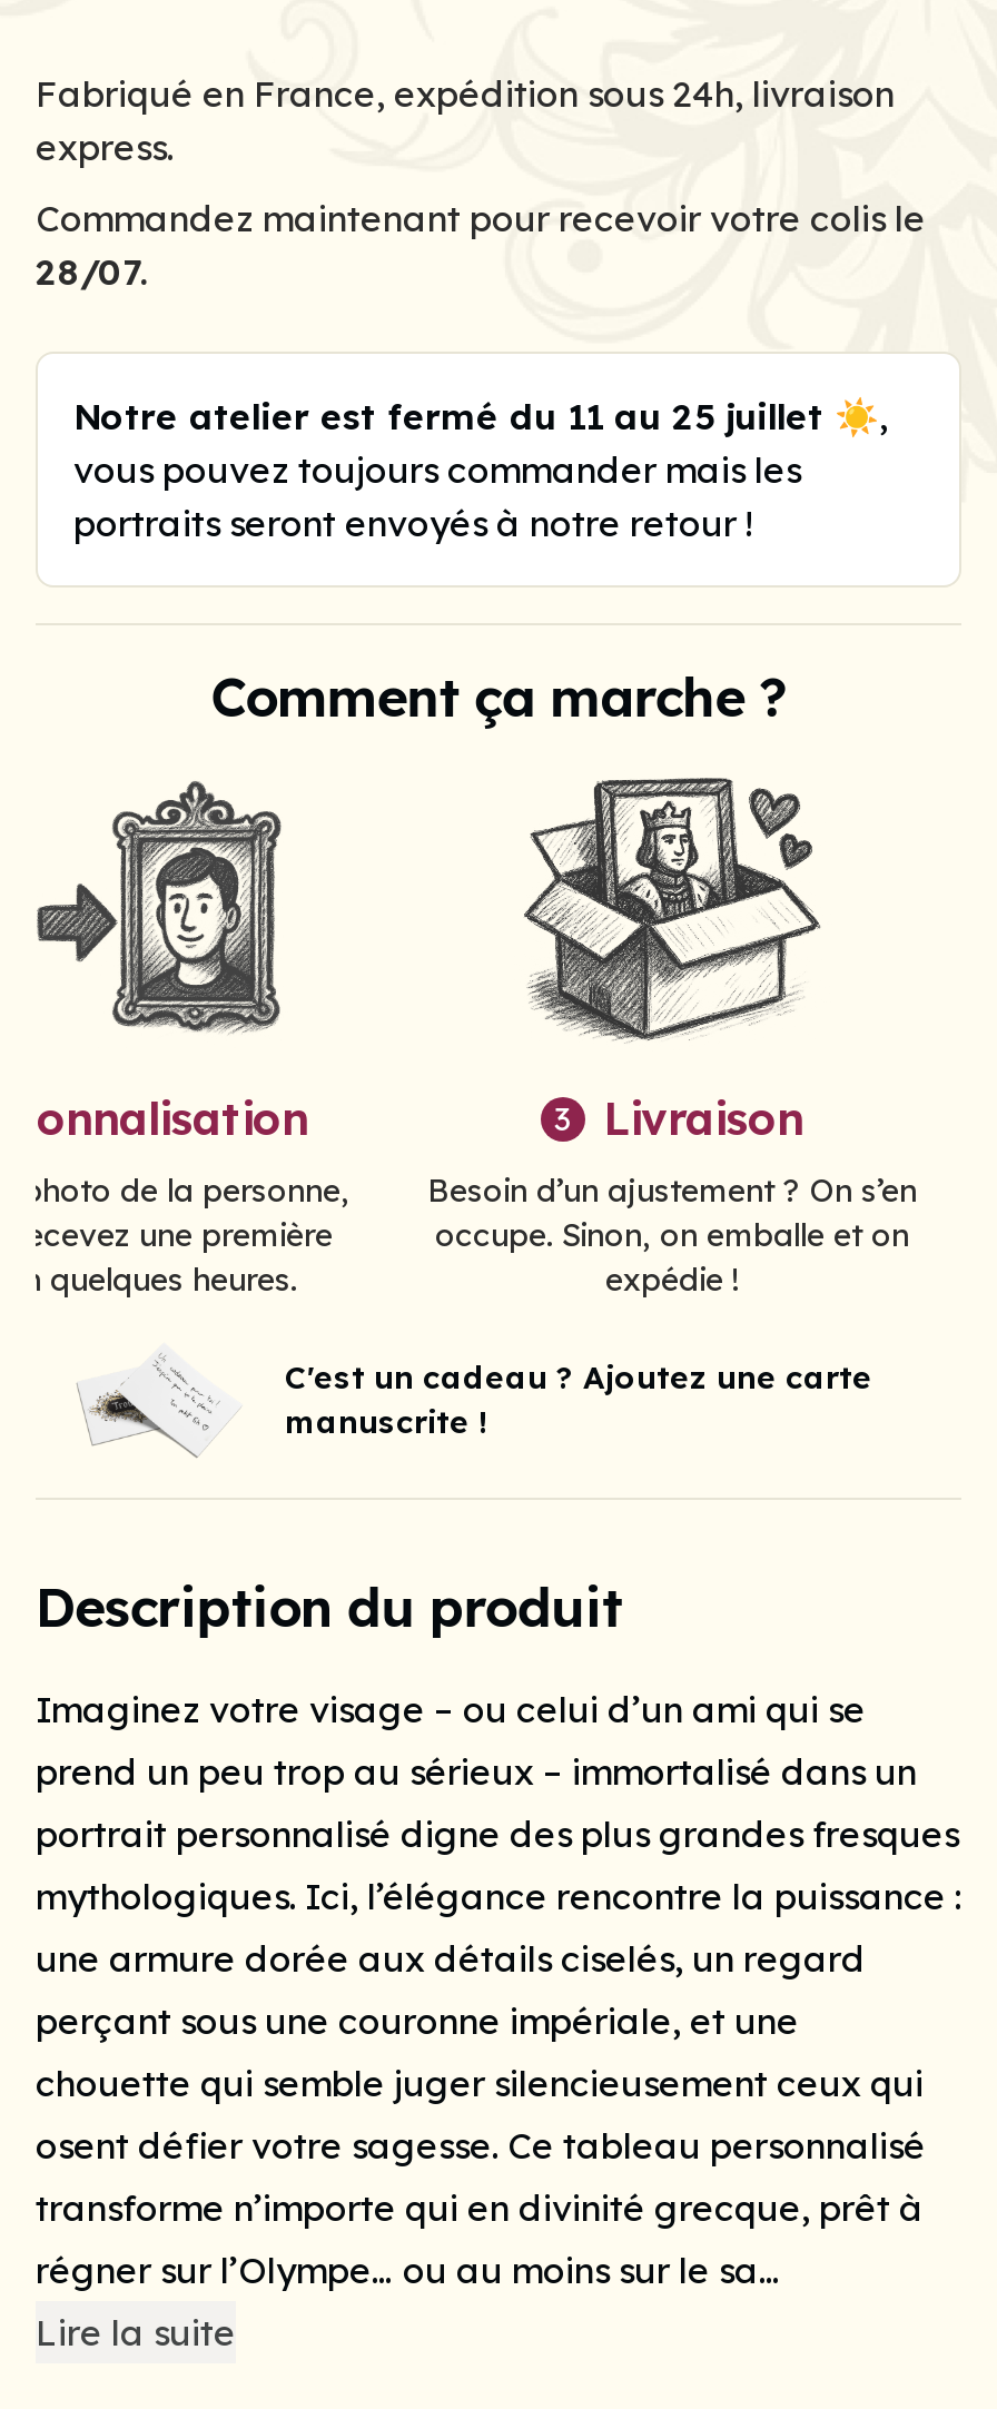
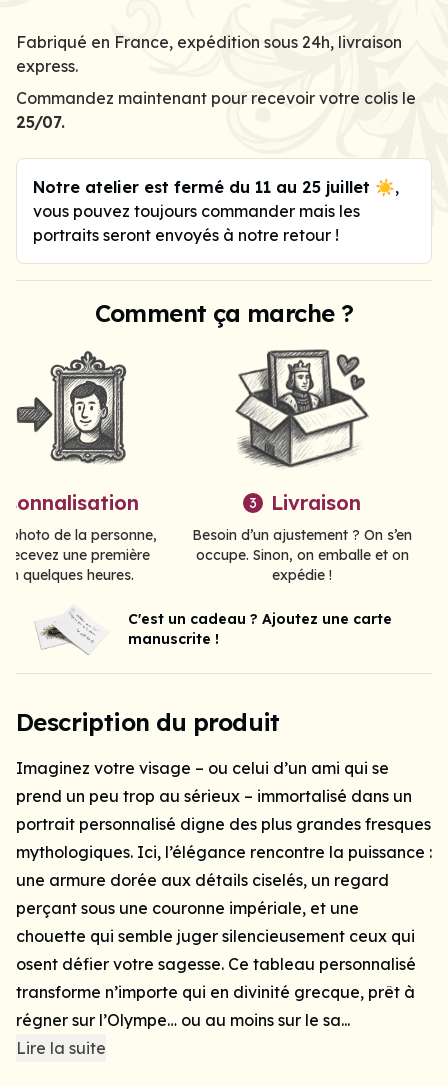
[36,249,149,293] 28/07. -> [16,112,65,132] 25/07.

